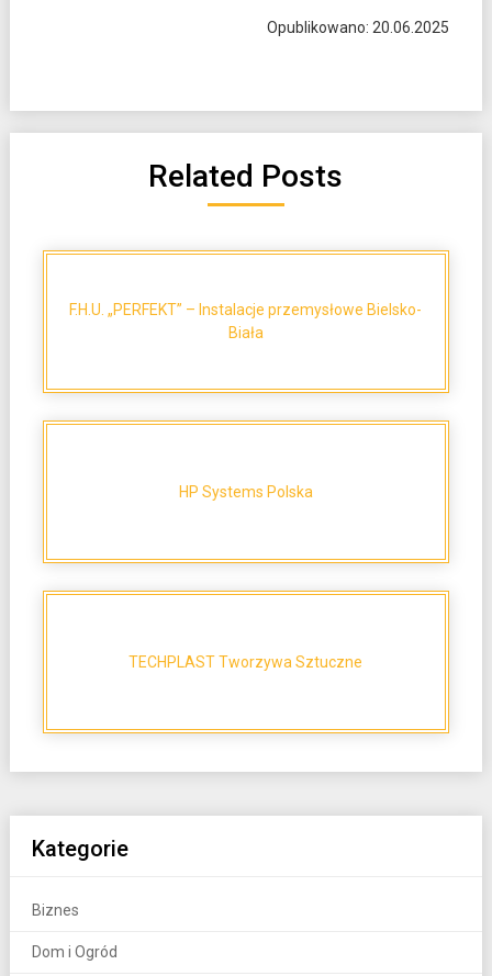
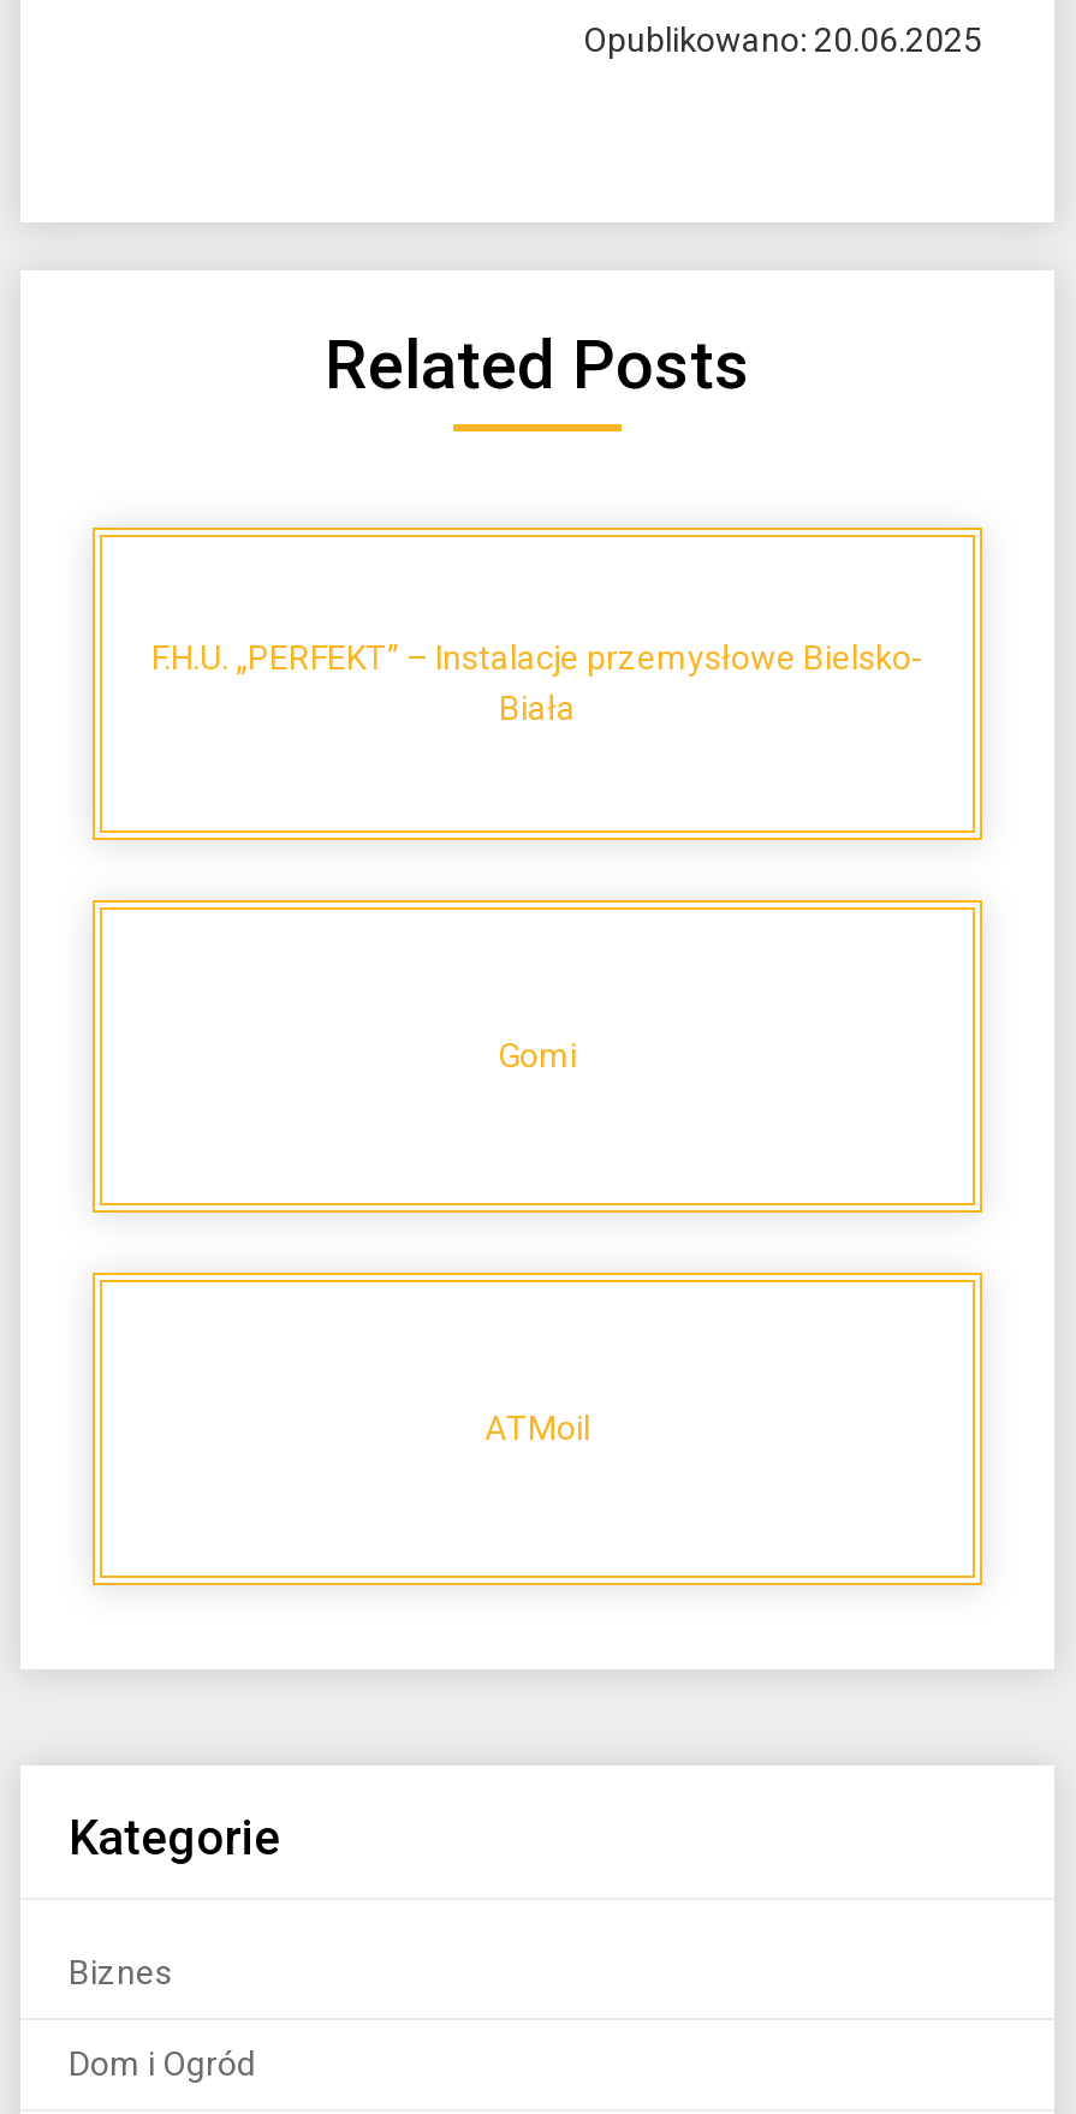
[179,483,313,500] HP Systems Polska -> [498,1036,577,1074] Gomi
[129,653,363,670] TECHPLAST Tworzywa Sztuczne -> [485,1409,590,1447] ATMoil

